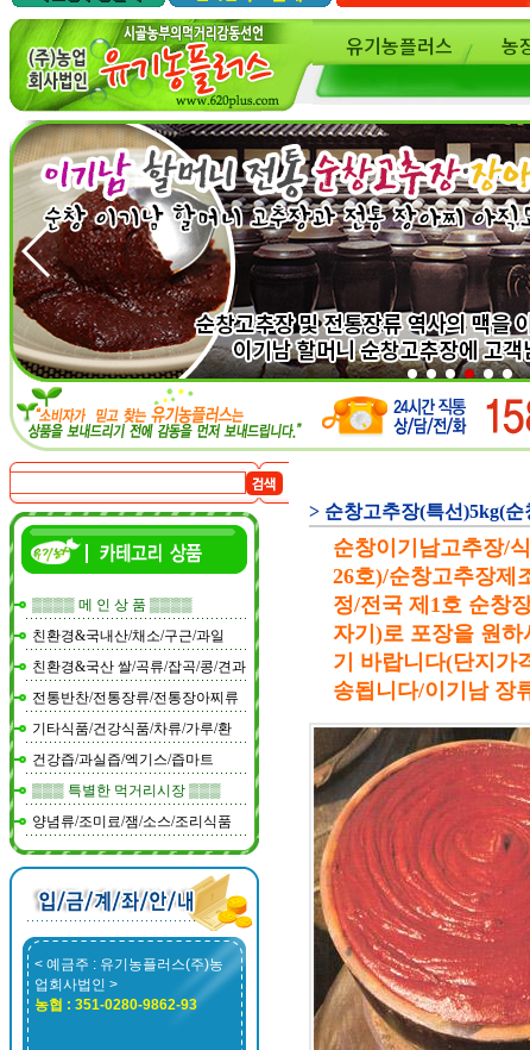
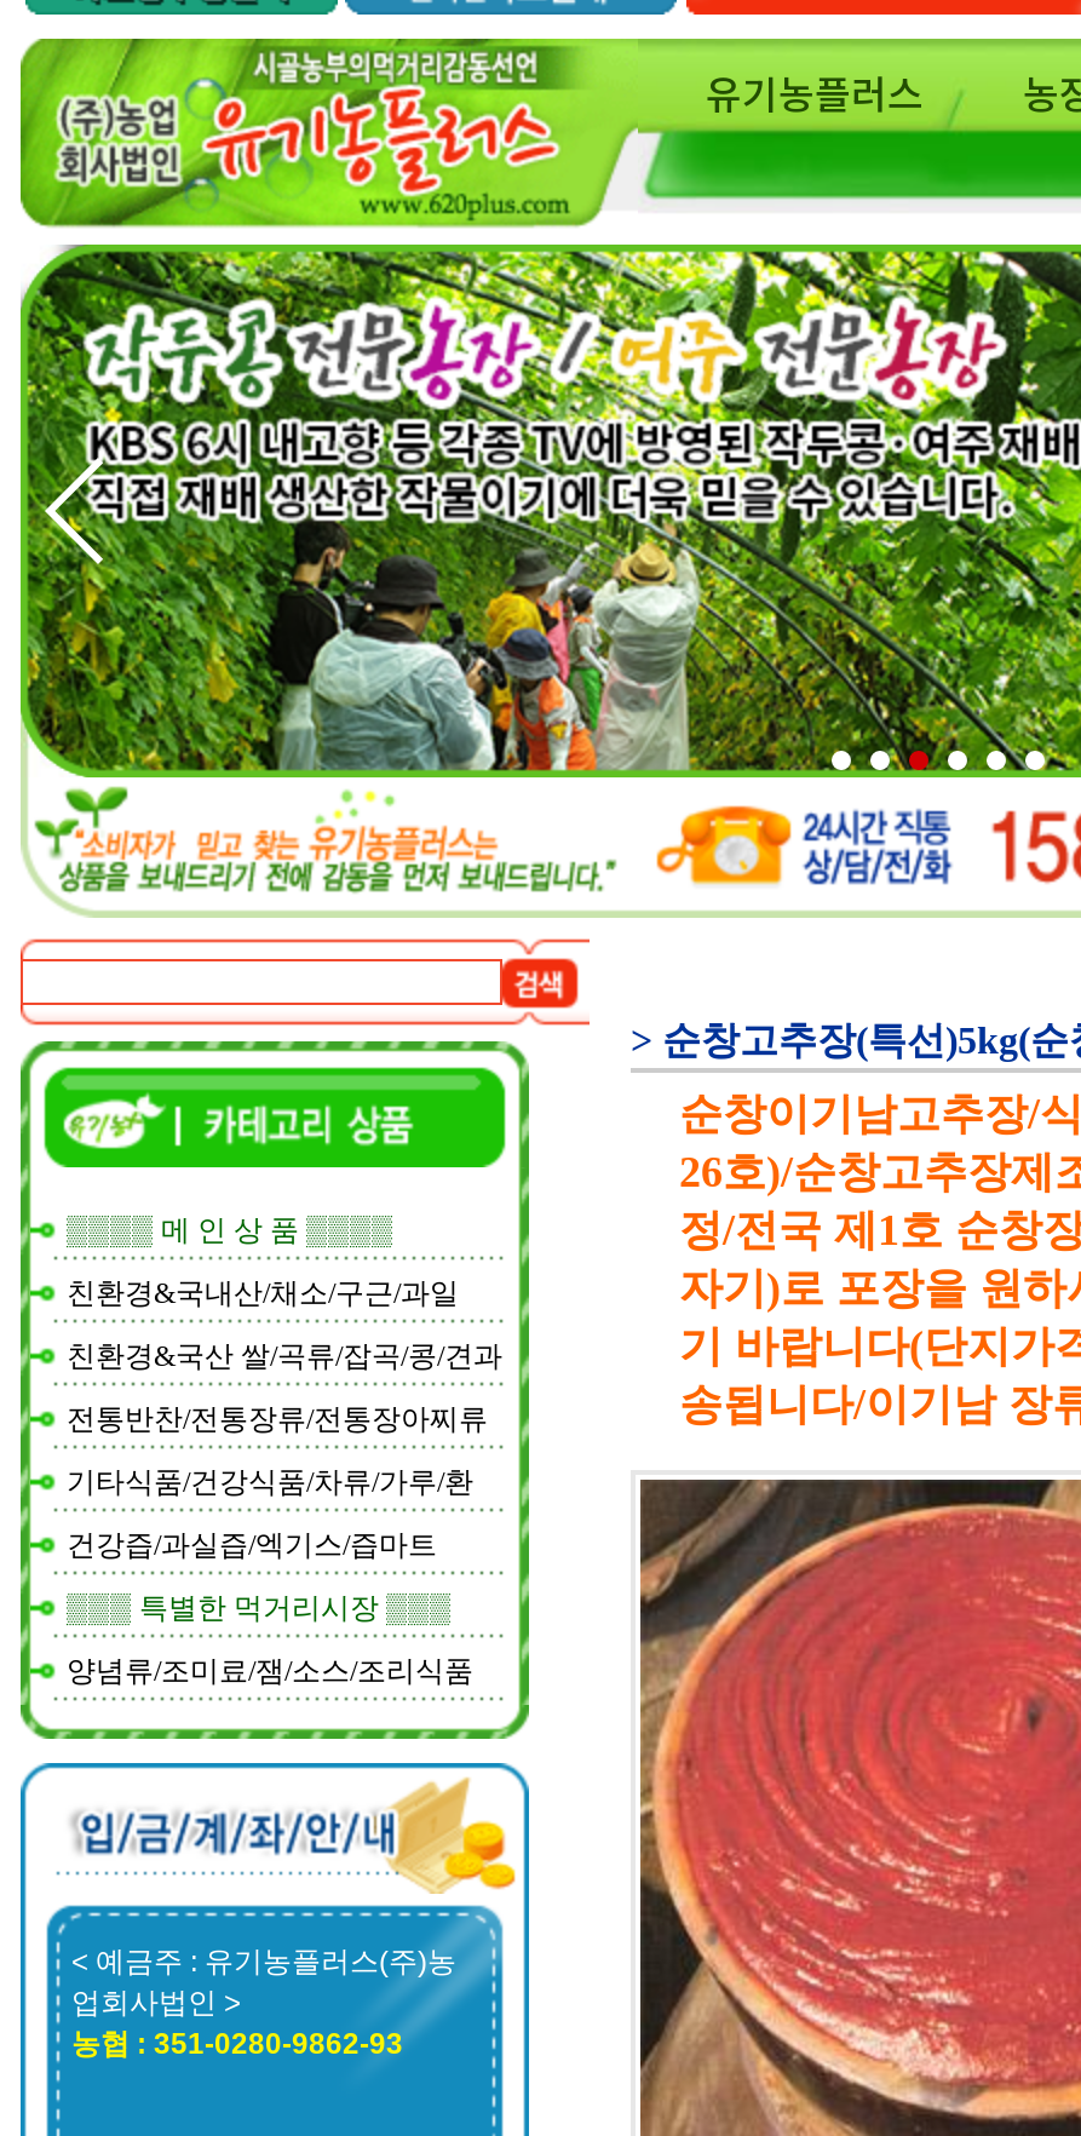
[12,123,526,380] [image] -> [25,249,1074,773] [image]

